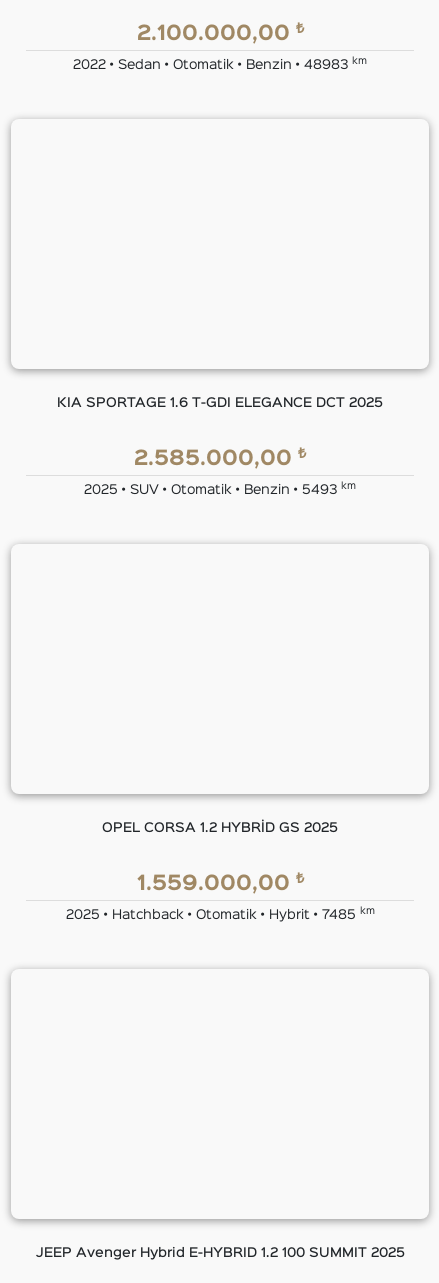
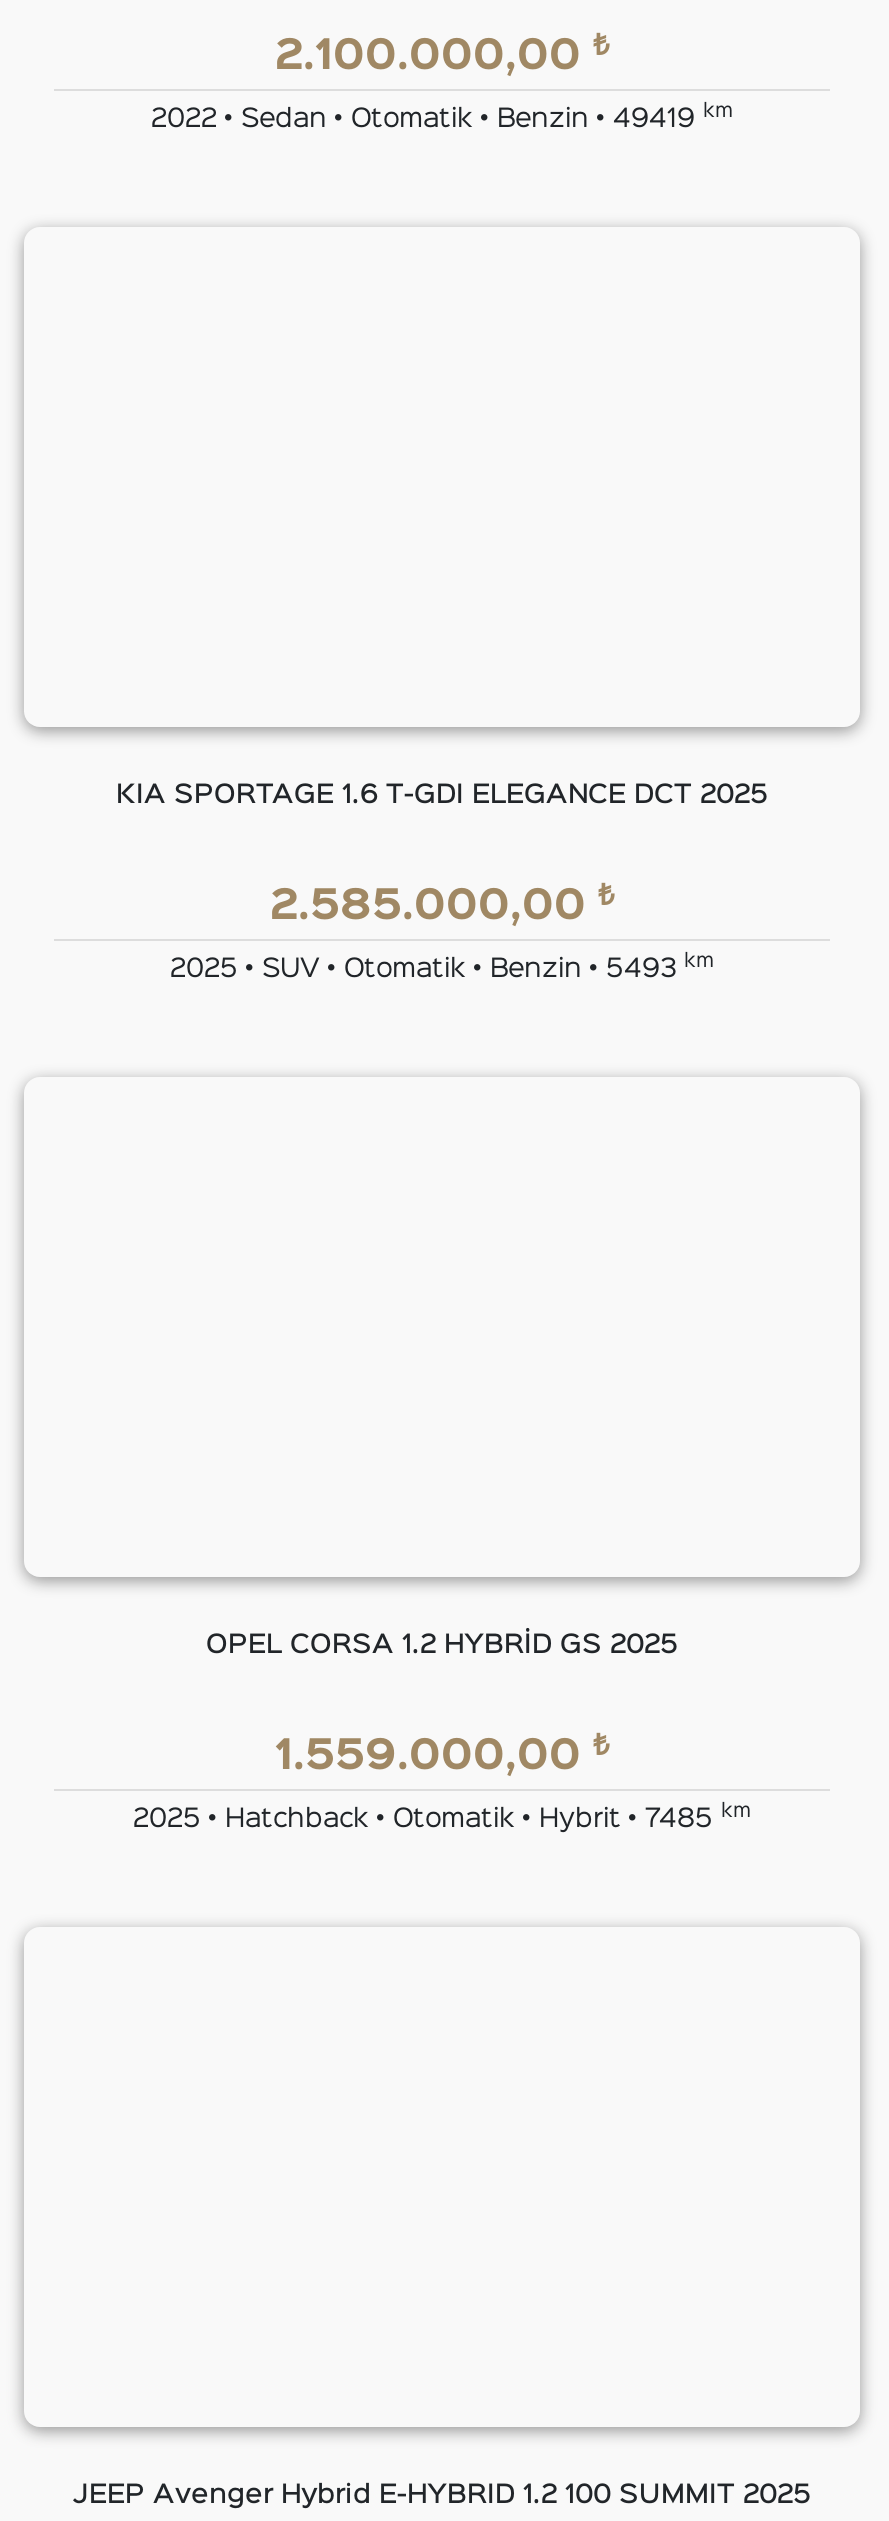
[73,57,367,71] 2022 • Sedan • Otomatik • Benzin • 48983 km -> [151,103,733,130] 2022 • Sedan • Otomatik • Benzin • 49419 km

